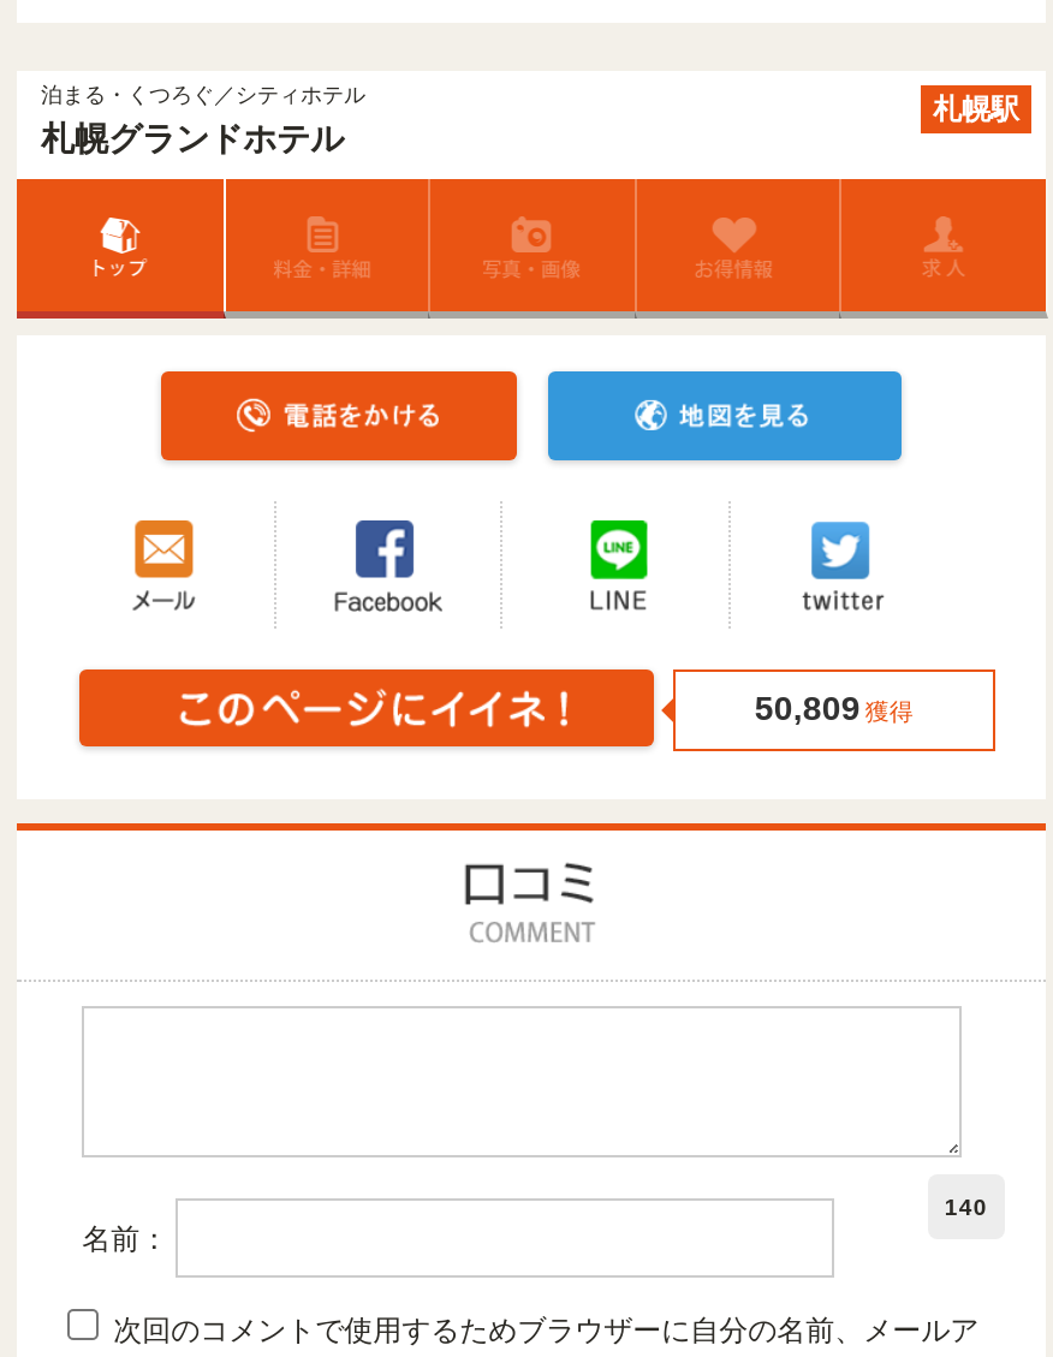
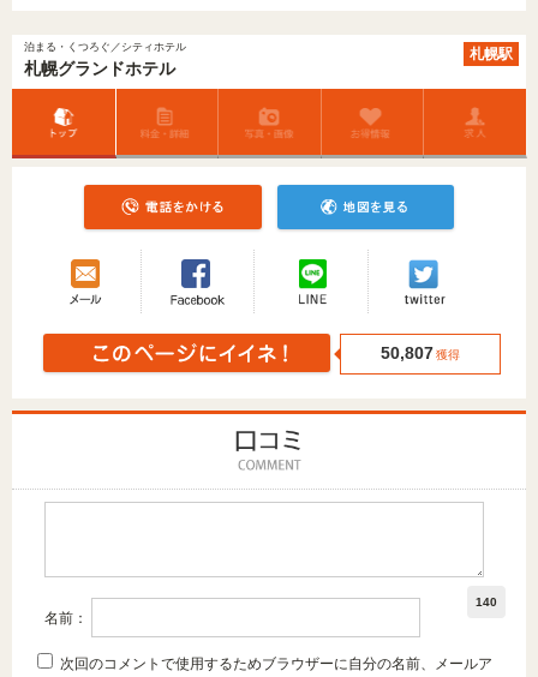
[755,689,913,727] 50,809 獲得 -> [381,343,460,363] 50,807 獲得

